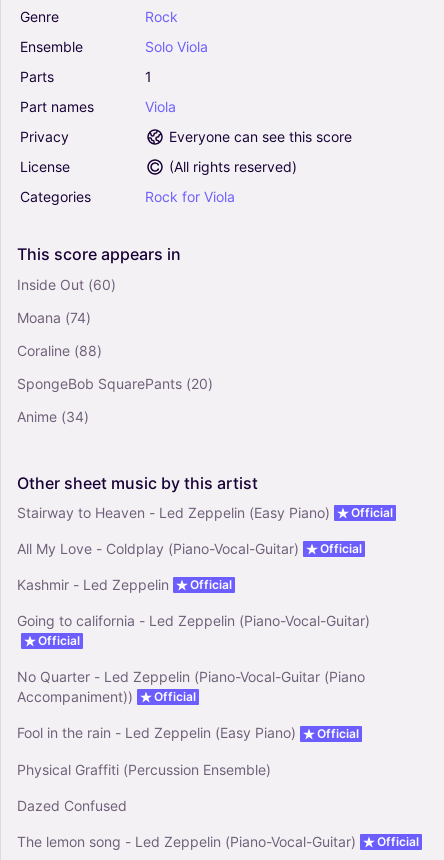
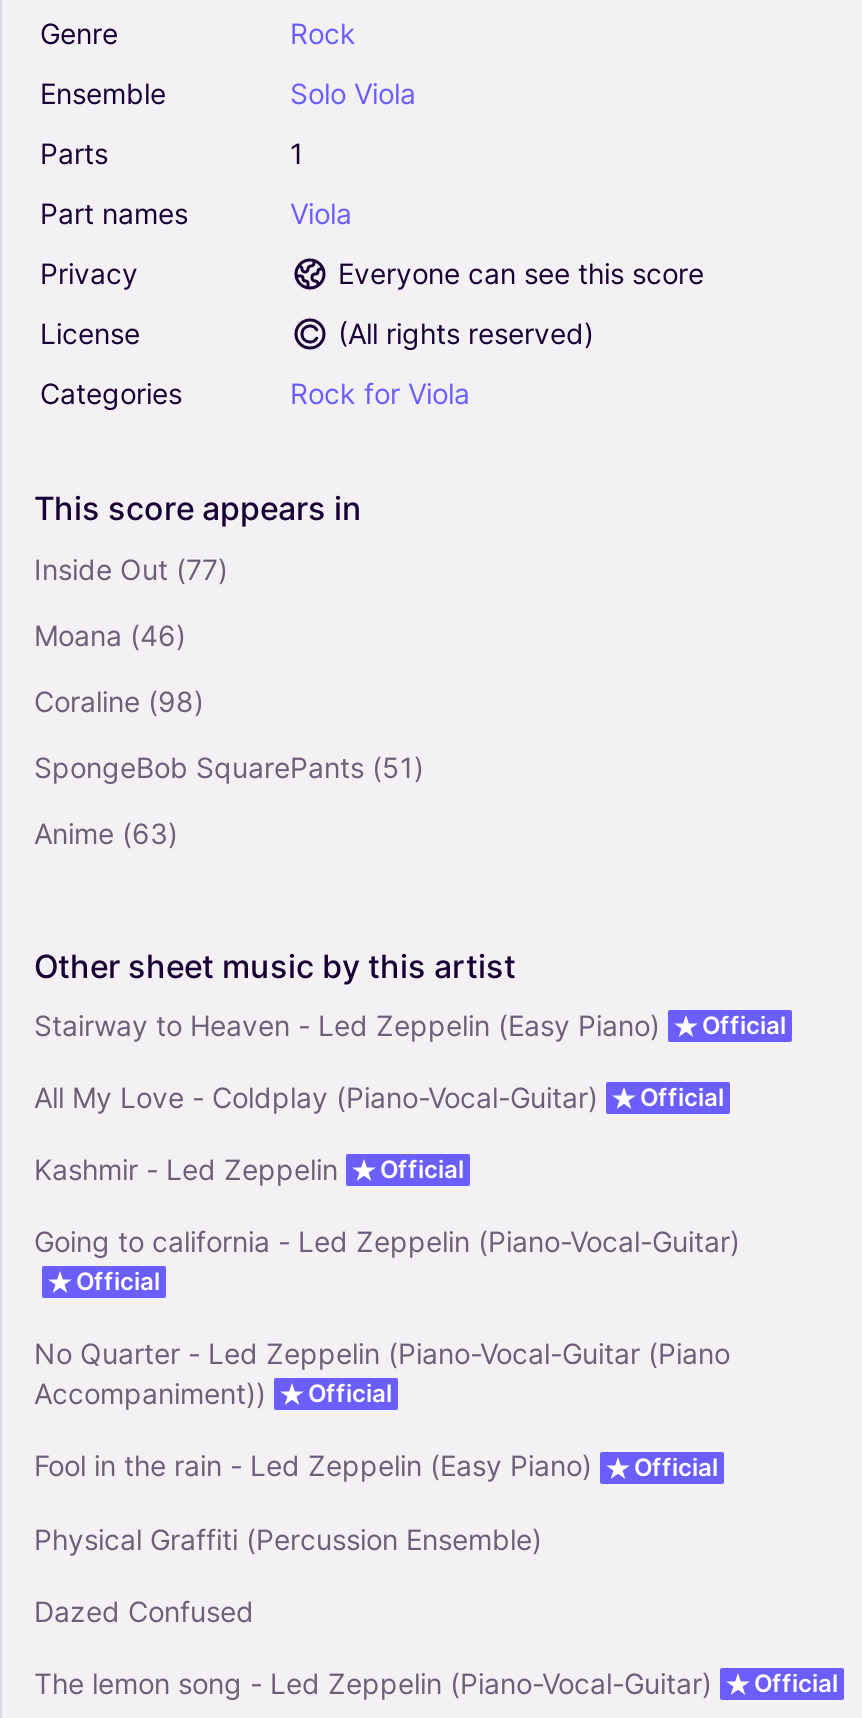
[17,275,116,292] Inside Out (60) -> [34,551,228,585] Inside Out (77)
[17,308,91,325] Moana (74) -> [34,617,186,651] Moana (46)
[17,341,102,358] Coraline (88) -> [34,683,204,717] Coraline (98)
[17,374,213,391] SpongeBob SquarePants (20) -> [34,749,424,783] SpongeBob SquarePants (51)
[17,407,89,424] Anime (34) -> [34,815,178,849] Anime (63)

